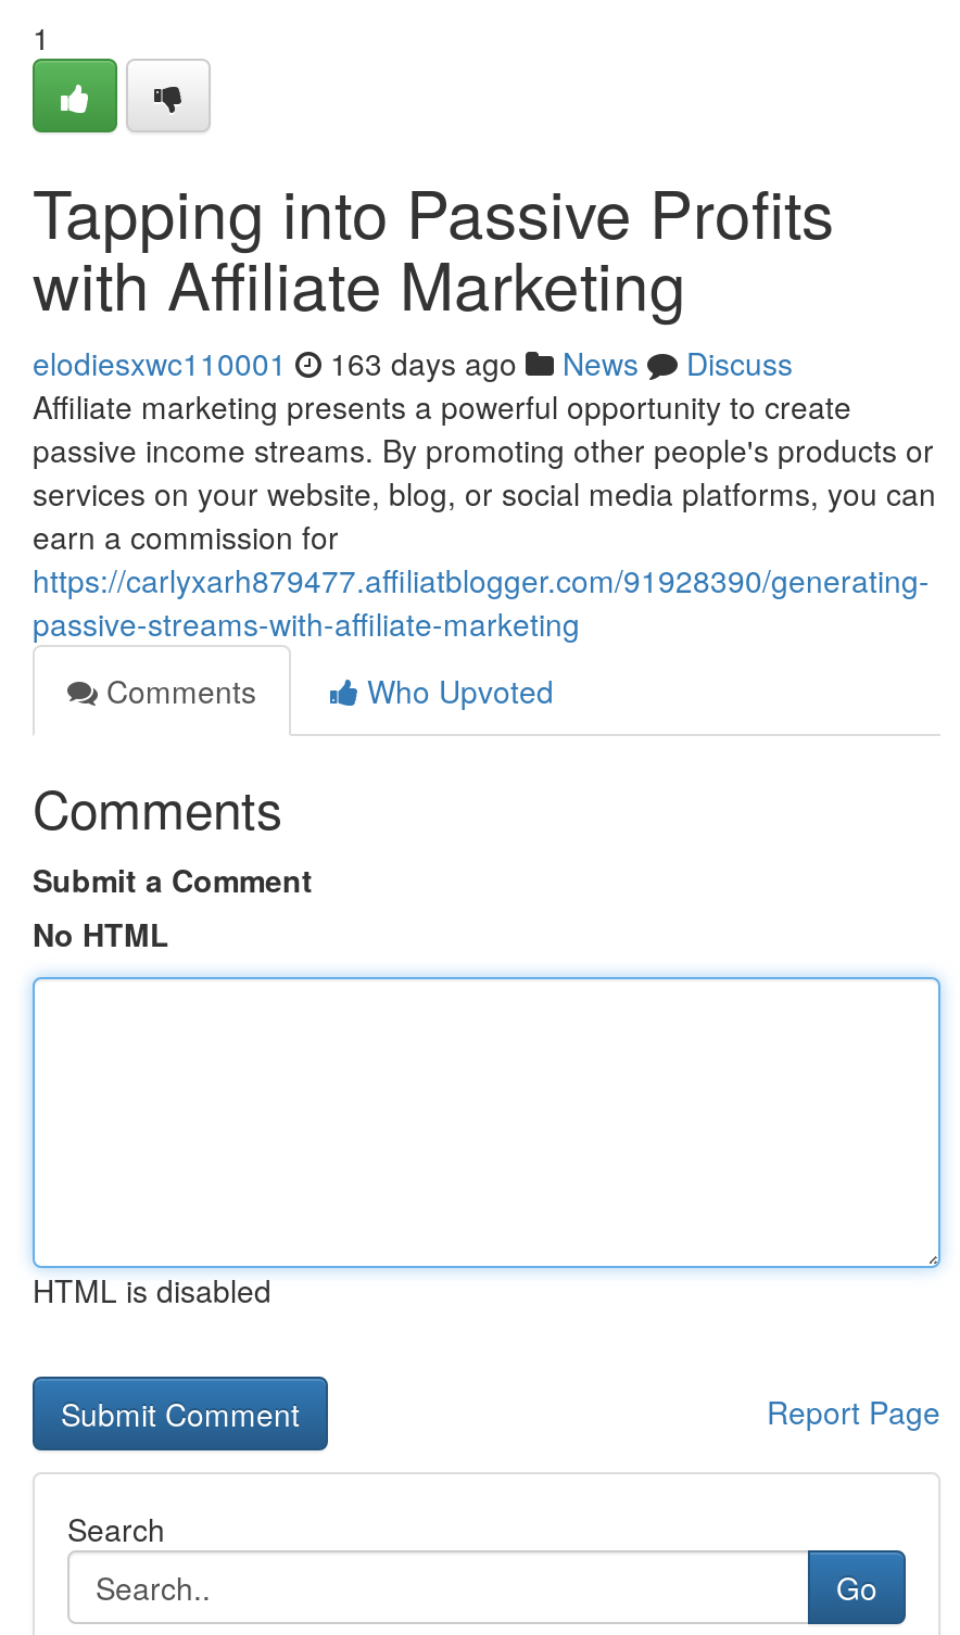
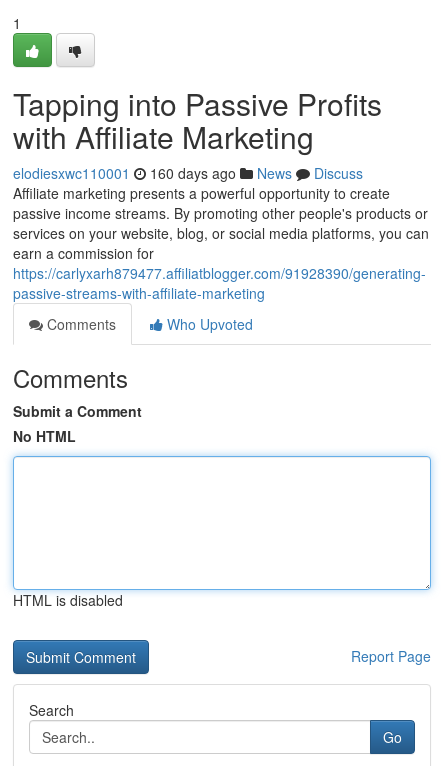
[33,341,793,384] elodiesxwc110001 163 days ago News Discuss -> [13,163,363,183] elodiesxwc110001 160 days ago News Discuss

